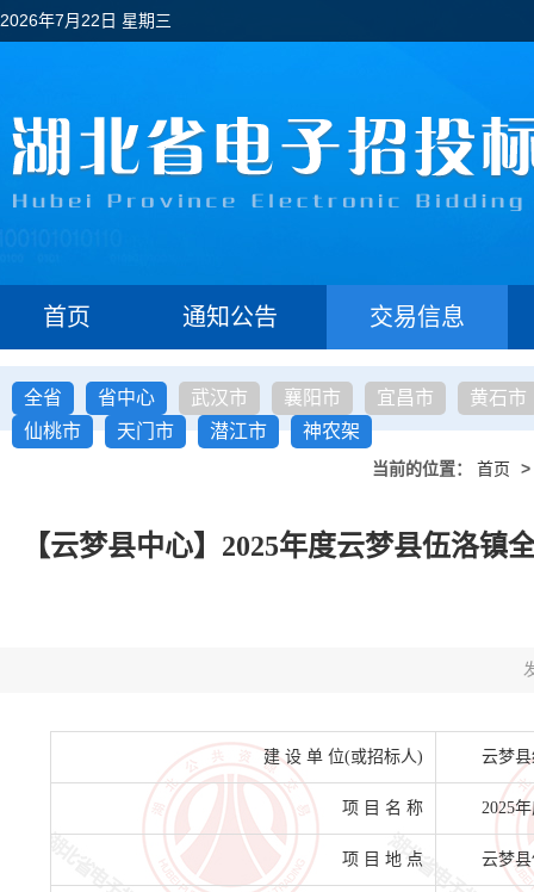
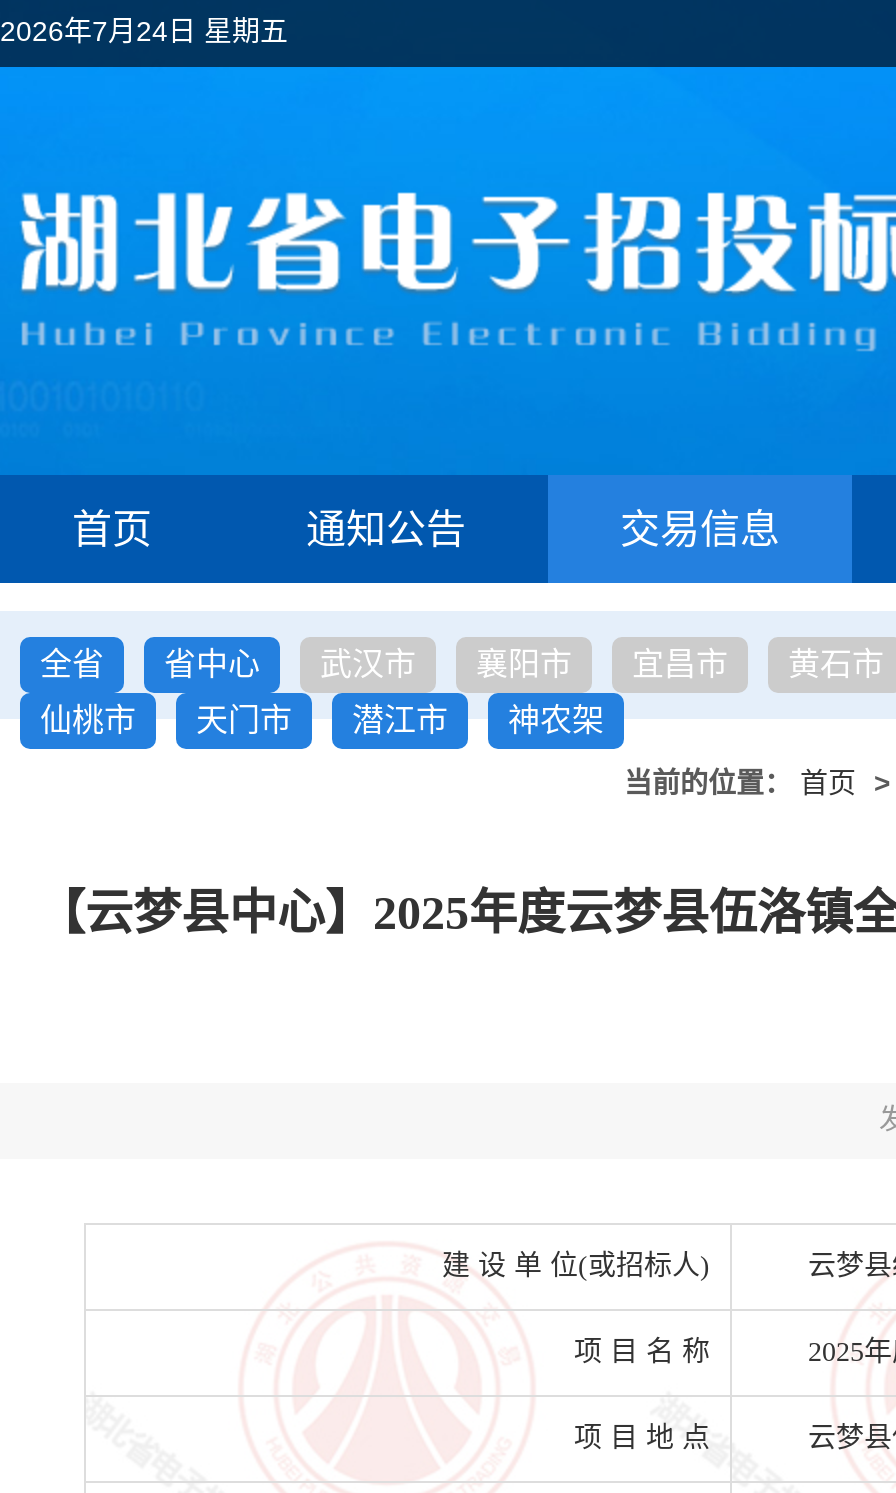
[0,11,172,30] 2026年7月22日 星期三 -> [0,15,288,47] 2026年7月24日 星期五

